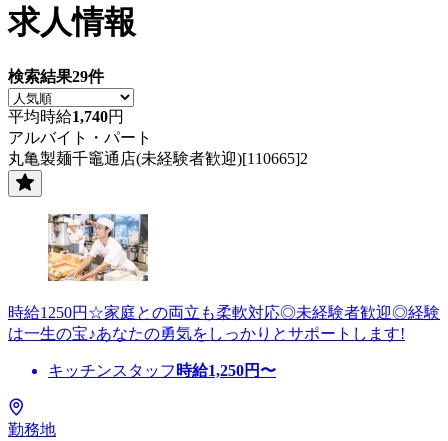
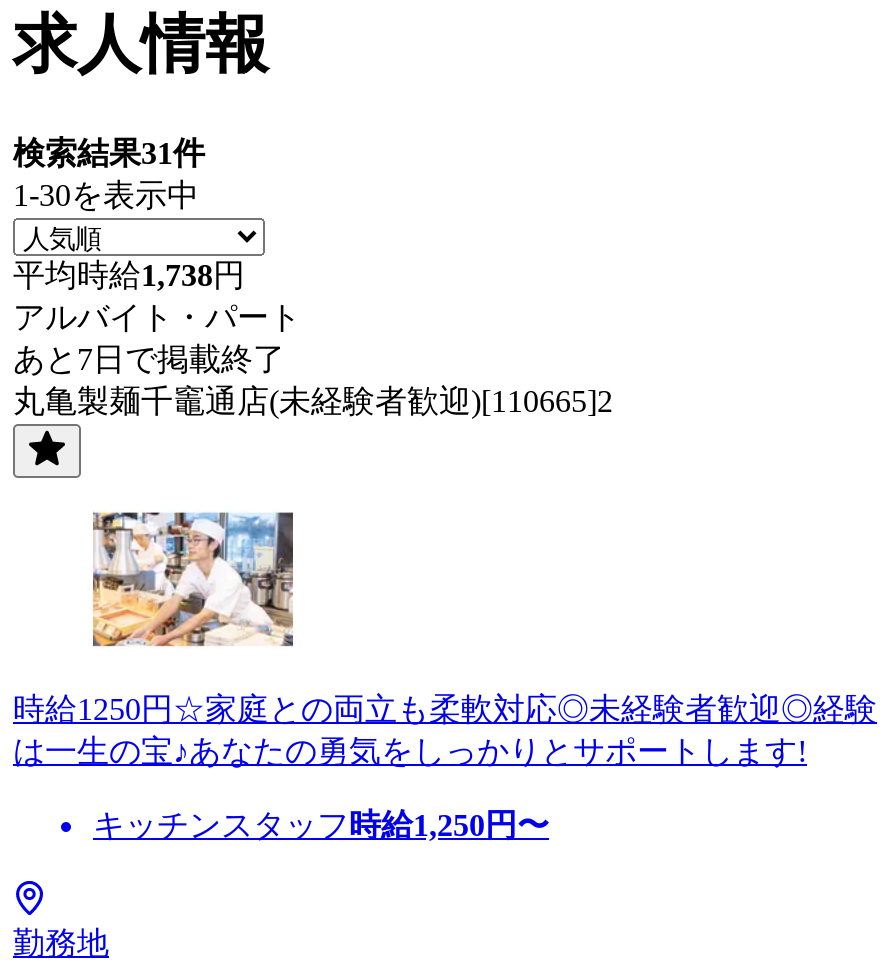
[8,68,104,85] 検索結果29件 -> [13,136,205,212] 検索結果31件 | 1-30を表示中
[8,108,124,125] 平均時給1,740円 -> [13,258,245,292] 平均時給1,738円
none -> [13,342,285,376] あと7日で掲載終了

